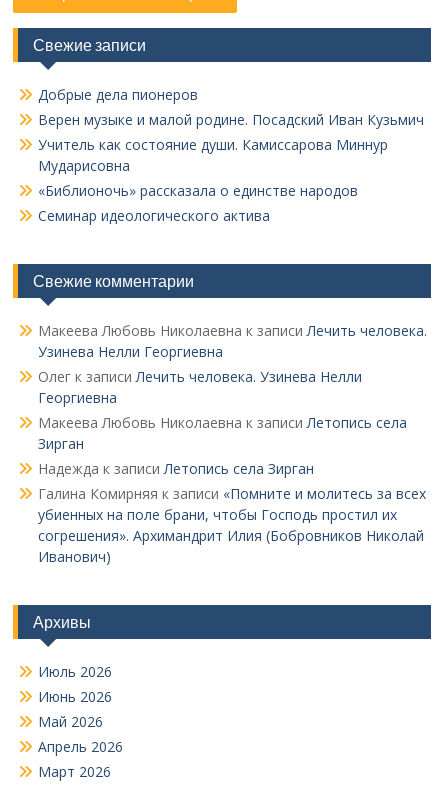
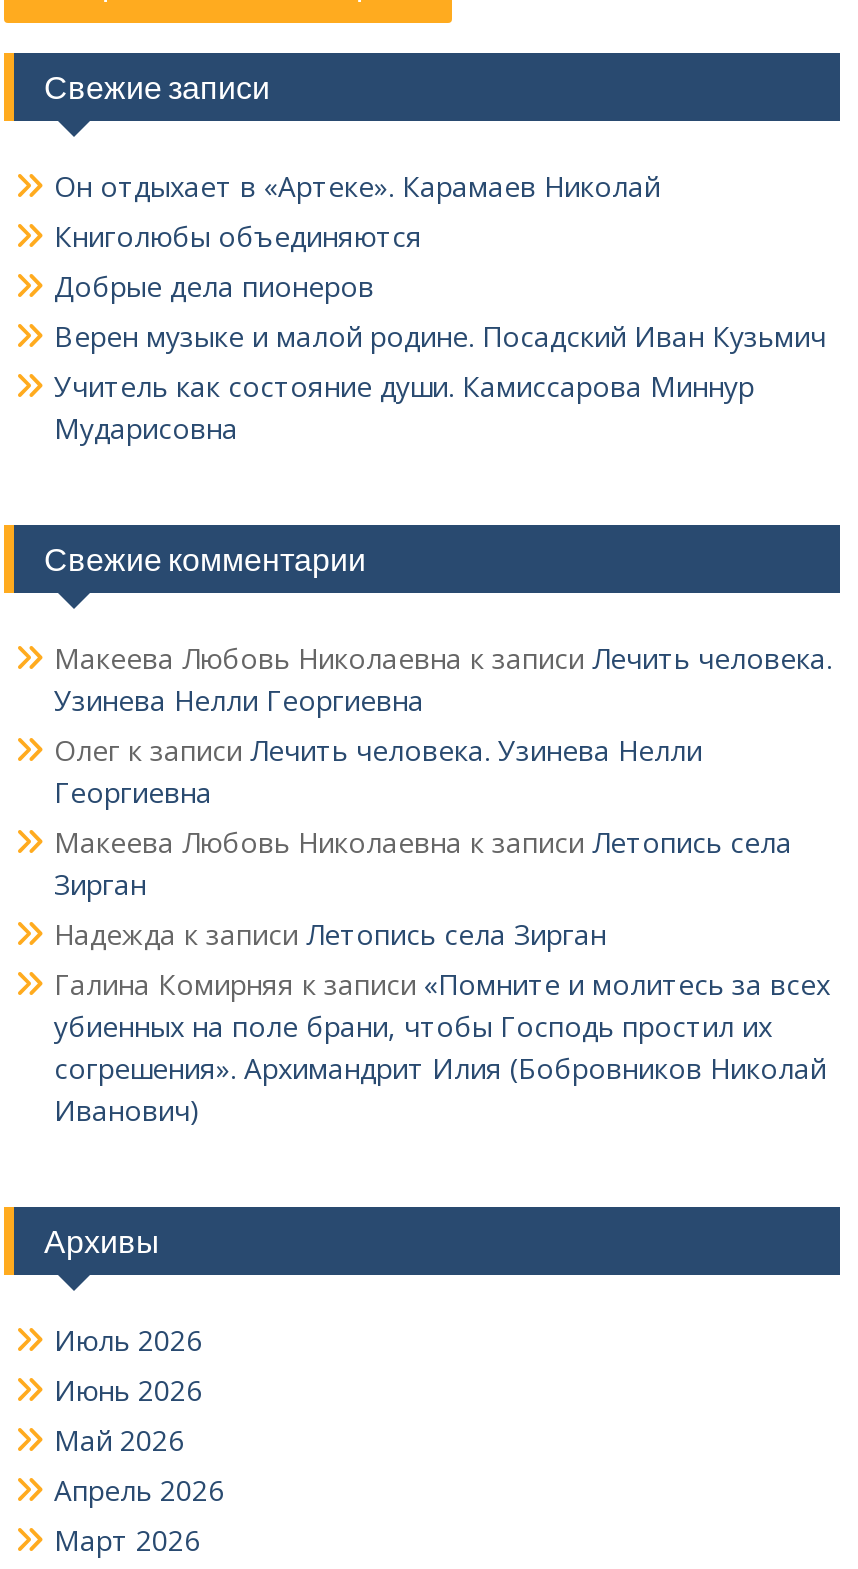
none -> [54,167,660,255] Он отдыхает в «Артеке». Карамаев Николай | Книголюбы объединяются
moved [38,85,424,175] -> [54,267,826,447]: Добрые дела пионеров | Верен музыке и малой родине. Посадский Иван Кузьмич | Учитель как состояние души. Камиссарова Миннур | Мударисовна
[38,181,358,225] «Библионочь» рассказала о единстве народов | Семинар идеологического актива -> none

